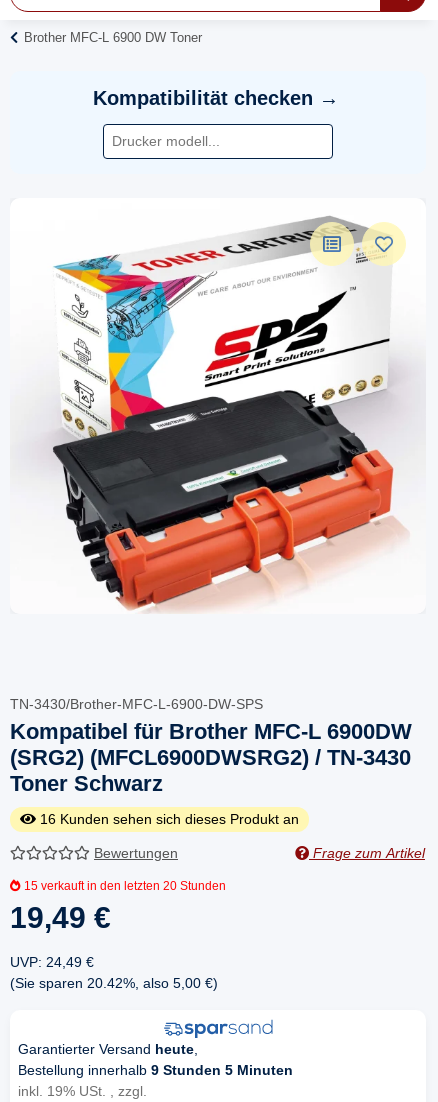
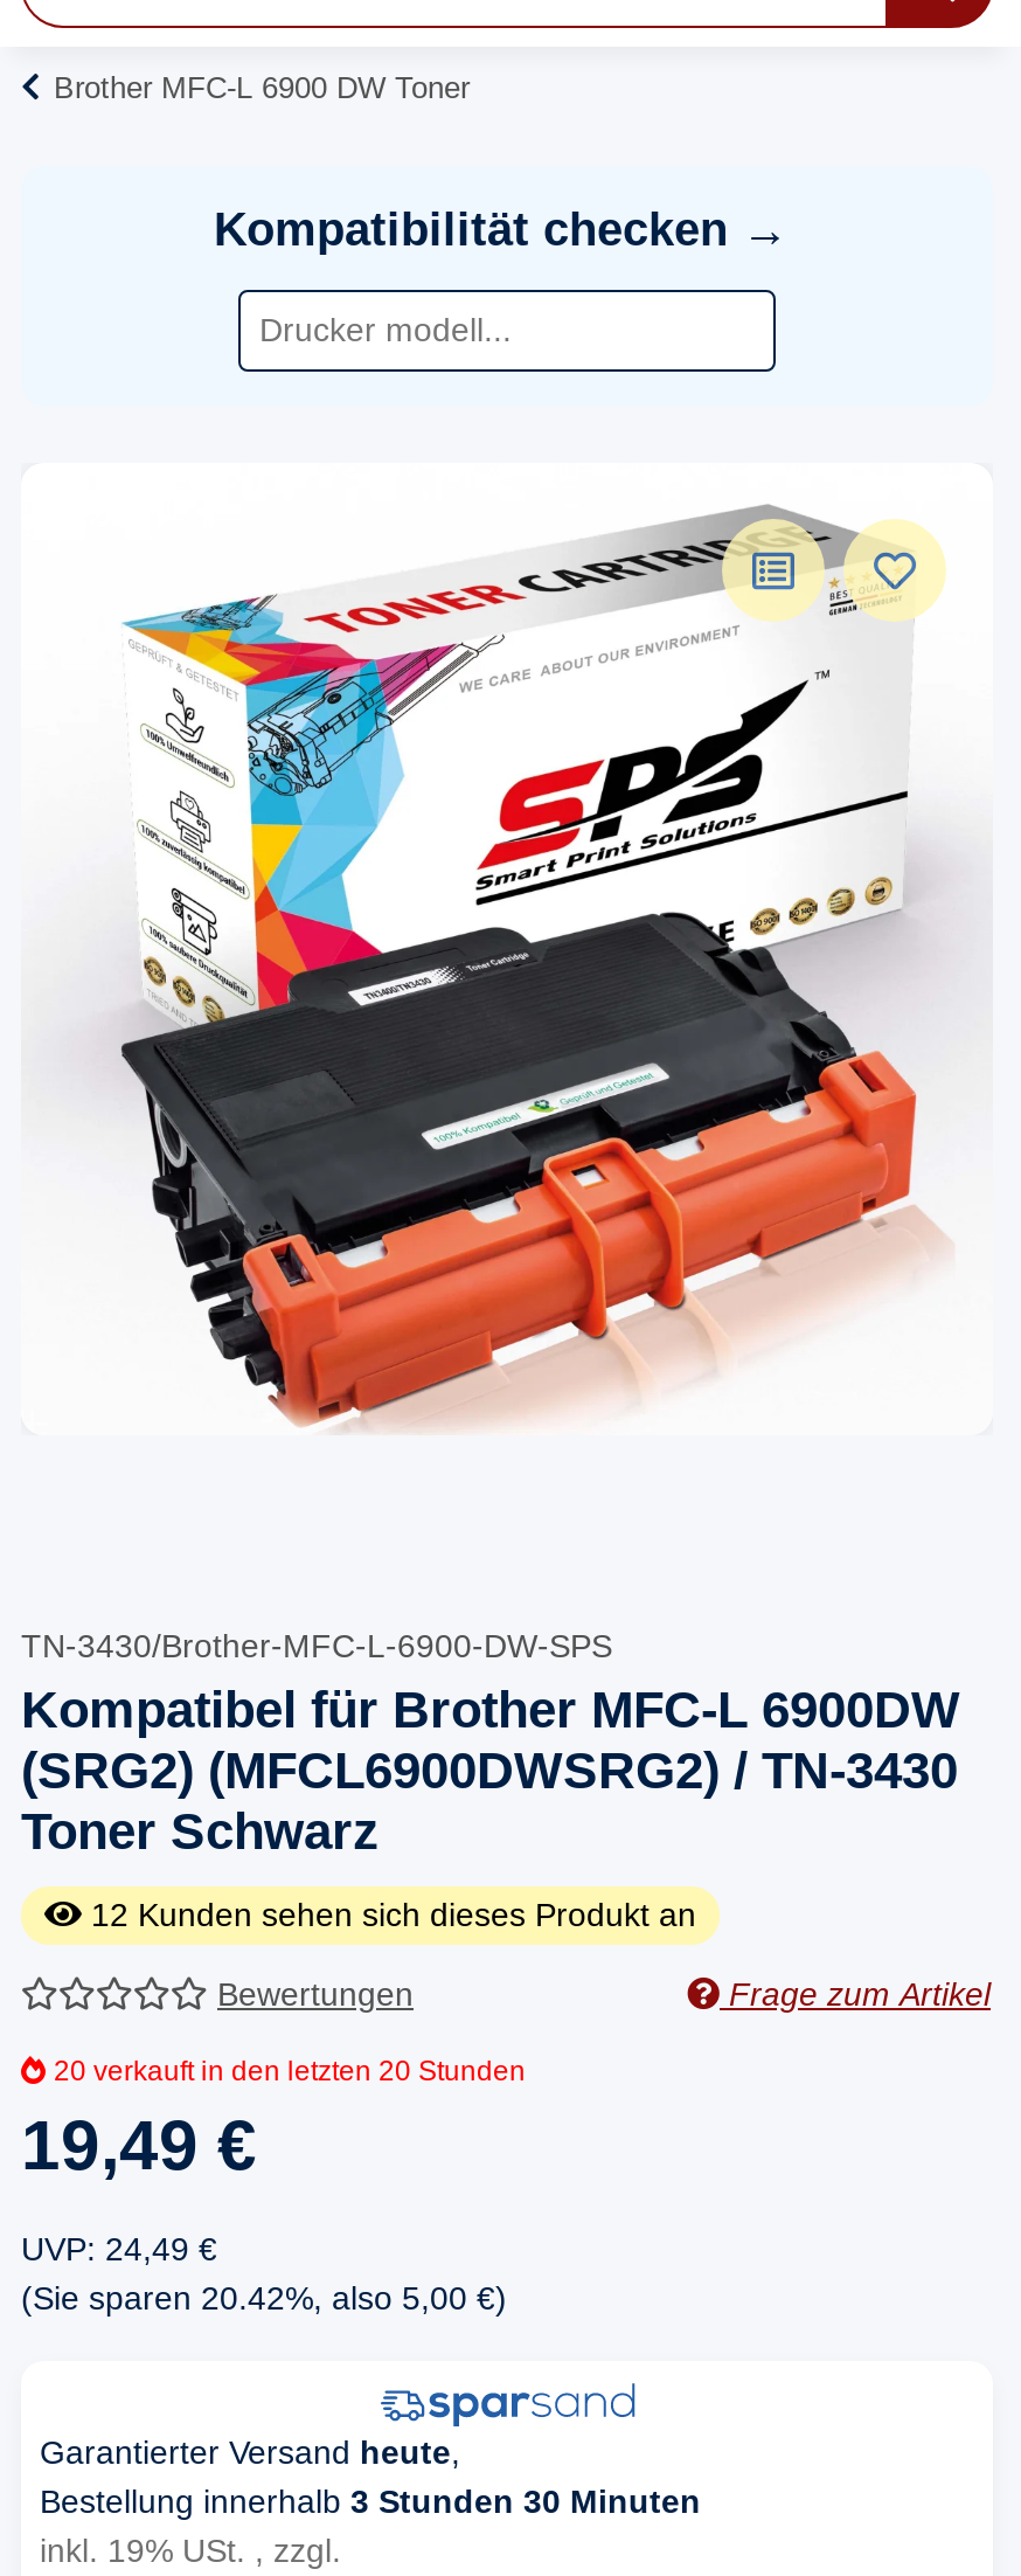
[40,811,299,827] 16 Kunden sehen sich dieses Produkt an -> [91,1895,696,1932] 12 Kunden sehen sich dieses Produkt an
[24,879,226,893] 15 verkauft in den letzten 20 Stunden -> [54,2054,526,2087] 20 verkauft in den letzten 20 Stunden
[18,1062,293,1078] Bestellung innerhalb 9 Stunden 5 Minuten -> [40,2482,701,2520] Bestellung innerhalb 3 Stunden 30 Minuten

